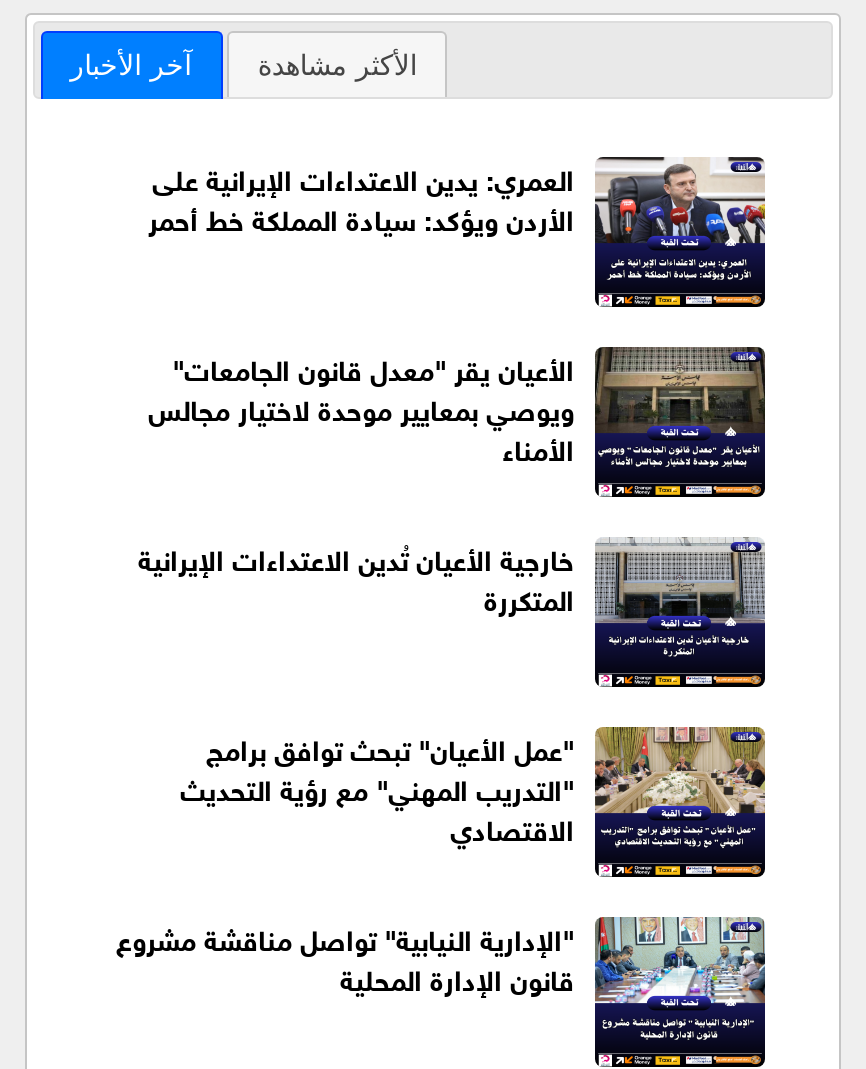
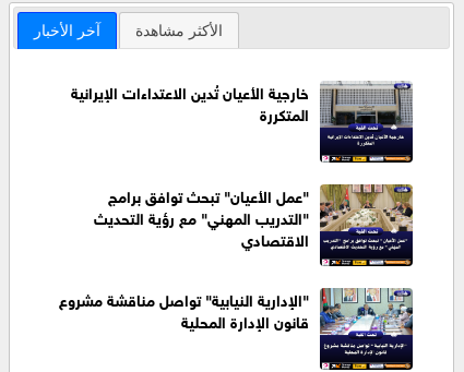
[148,150,767,470] [image] | العمري: يدين الاعتداءات الإيرانية على | الأردن ويؤكد: سيادة المملكة خط أحمر | الأعيان يقر "معدل قانون الجامعات" | ويوصي بمعايير موحدة لاختيار مجالس | الأمناء -> none
[603,347,767,433] [image] -> none

